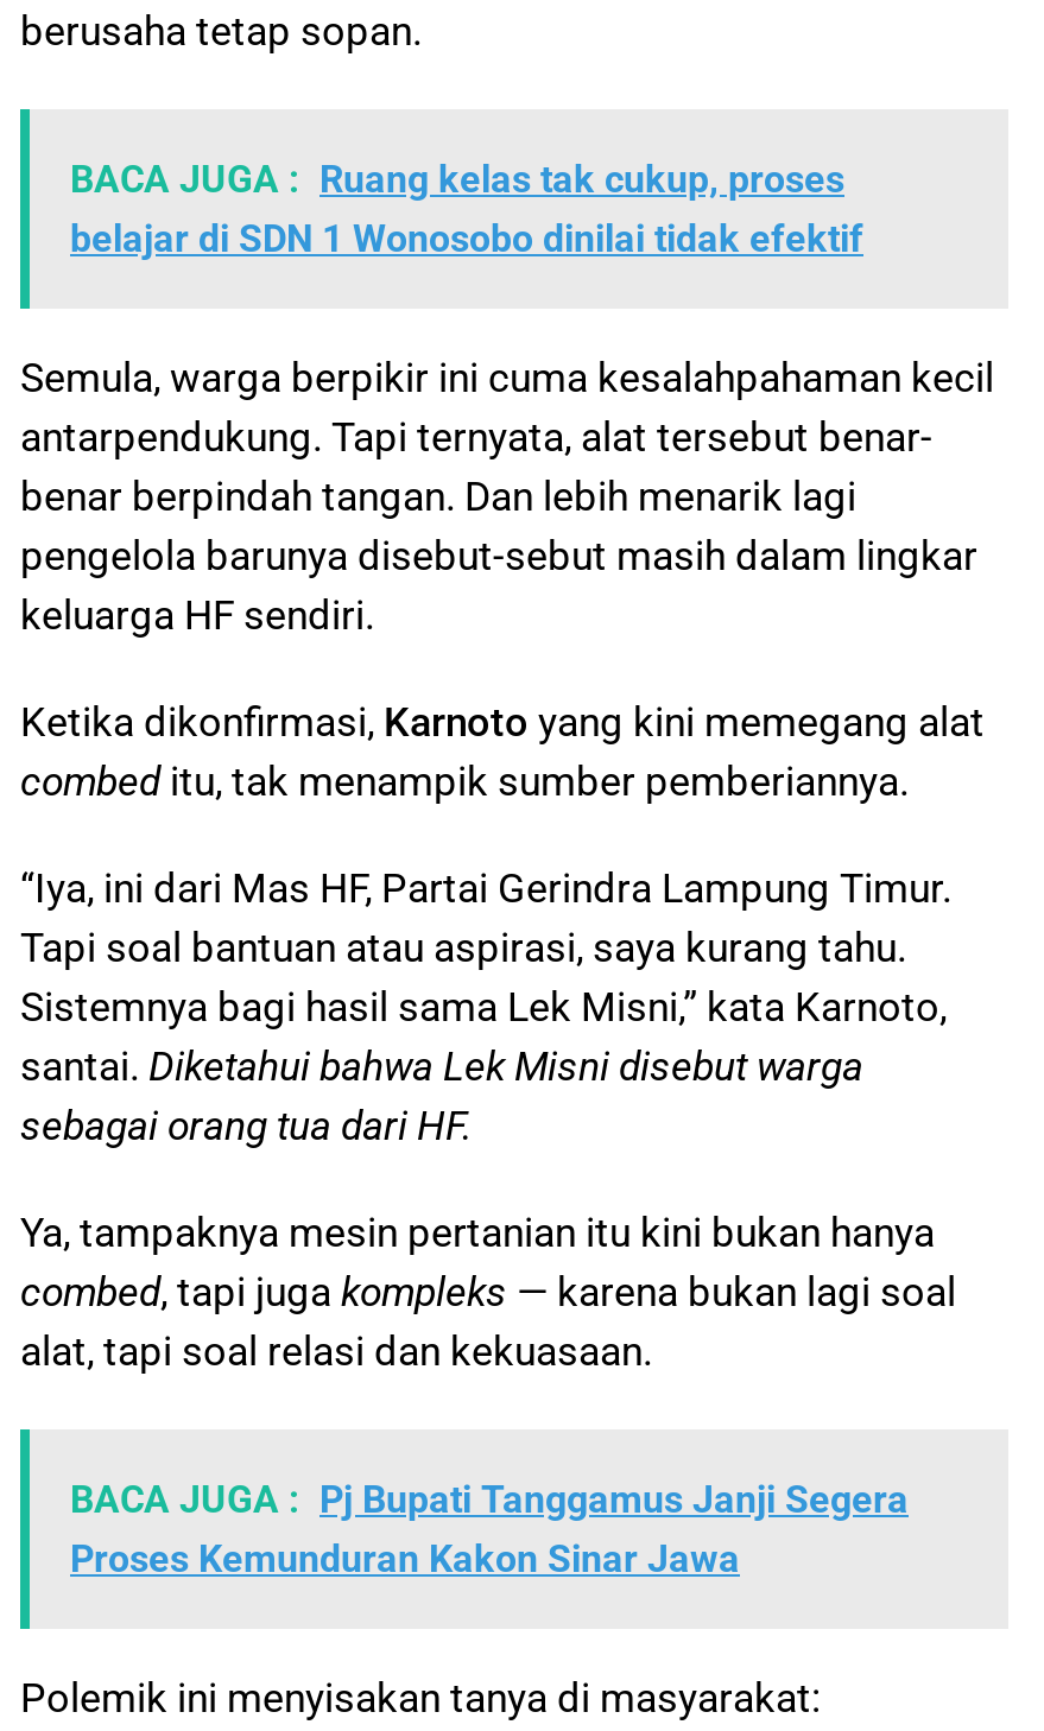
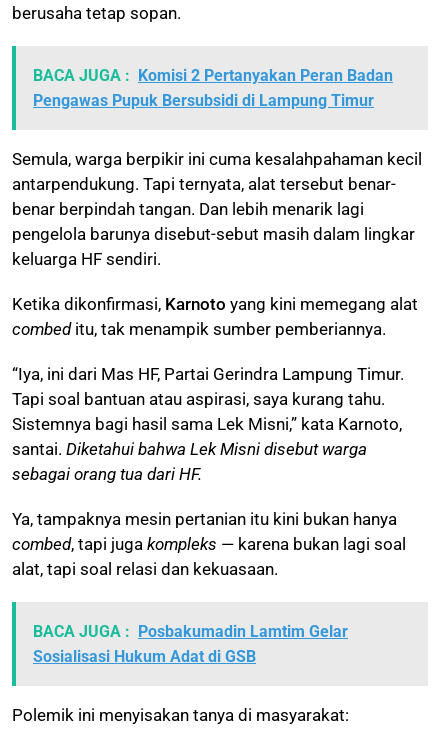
[70,157,863,261] BACA JUGA : Ruang kelas tak cukup, proses | belajar di SDN 1 Wonosobo dinilai tidak efektif -> [33,66,393,110] BACA JUGA : Komisi 2 Pertanyakan Peran Badan | Pengawas Pupuk Bersubsidi di Lampung Timur
[70,1477,909,1581] BACA JUGA : Pj Bupati Tanggamus Janji Segera | Proses Kemunduran Kakon Sinar Jawa -> [33,622,348,666] BACA JUGA : Posbakumadin Lamtim Gelar | Sosialisasi Hukum Adat di GSB

